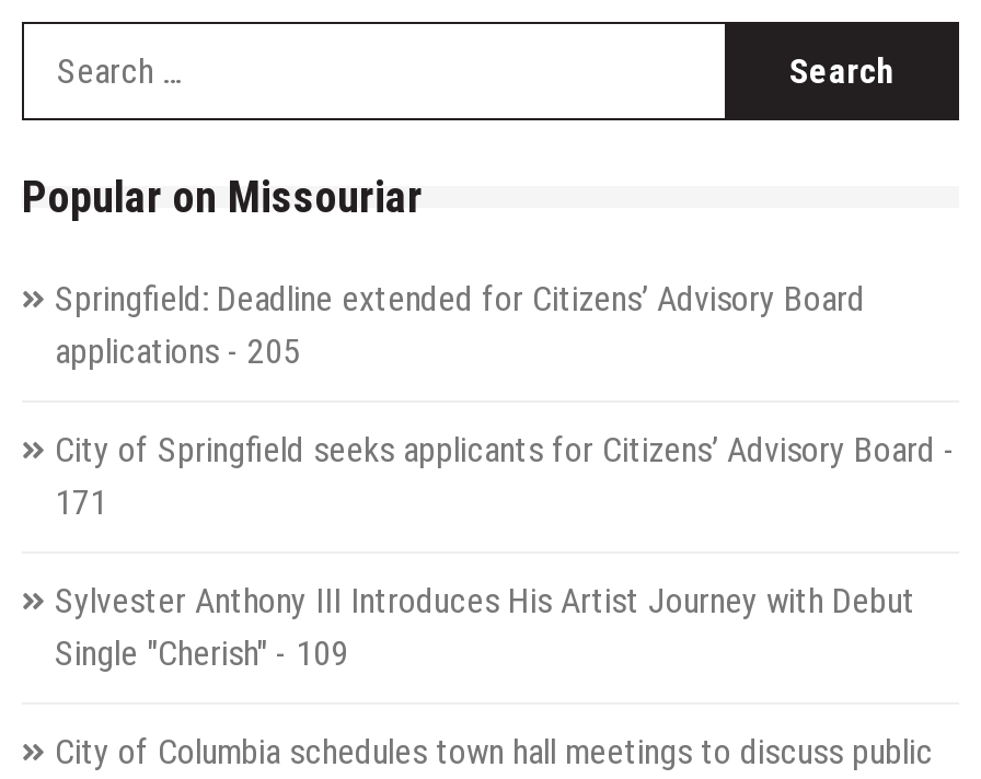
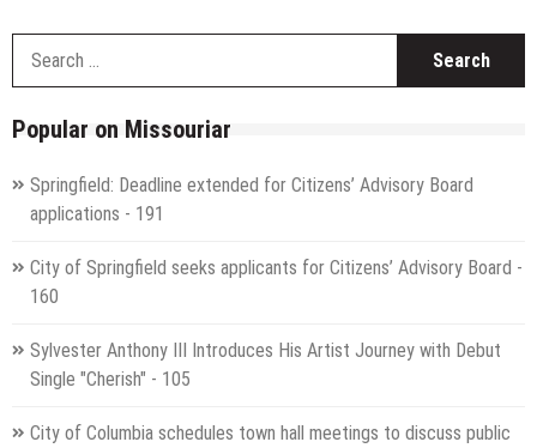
[55,330,300,372] applications - 205 -> [30,202,164,225] applications - 191
[55,481,107,523] 171 -> [30,285,59,308] 160
[55,632,348,674] Single "Cherish" - 109 -> [30,368,191,391] Single "Cherish" - 105

